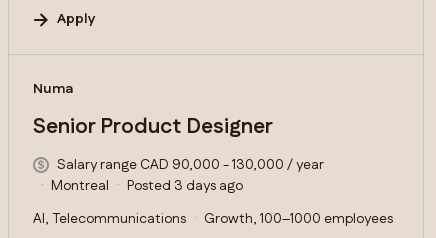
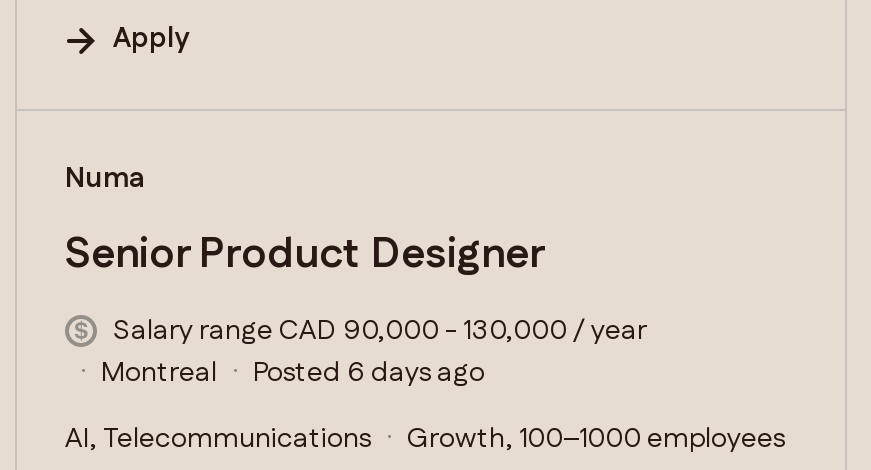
[127,176,243,196] Posted 3 days ago -> [253,353,485,393] Posted 6 days ago

